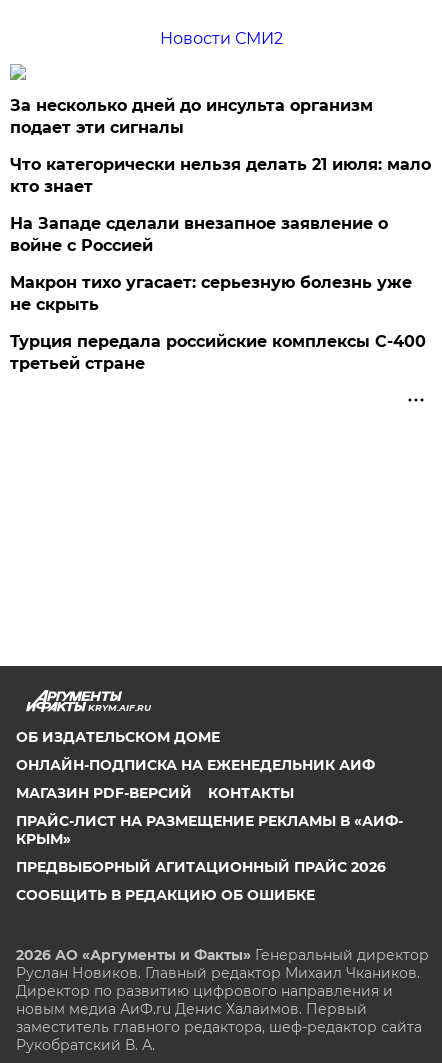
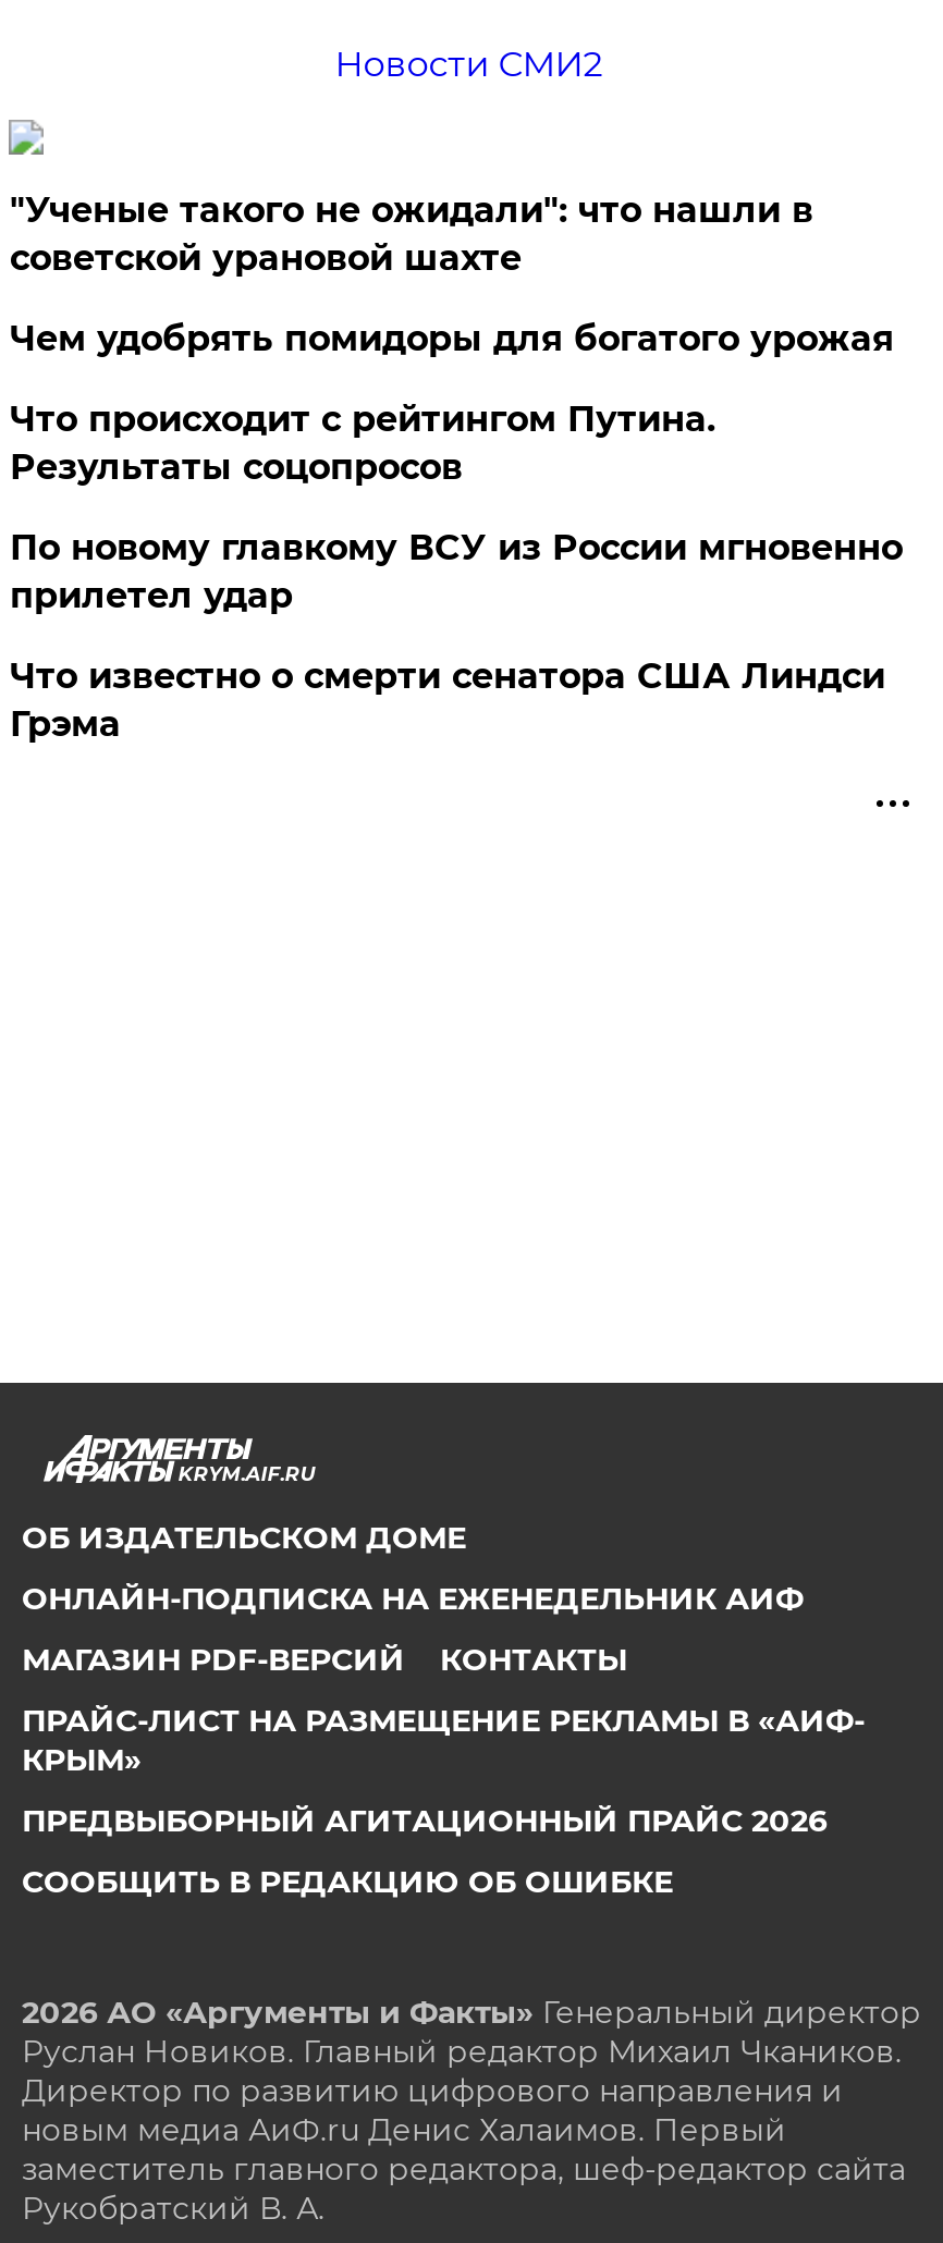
[10,96,373,137] За несколько дней до инсульта организм | подает эти сигналы -> [10,189,813,279] "Ученые такого не ожидали": что нашли в | советской урановой шахте
[10,155,431,196] Что категорически нельзя делать 21 июля: мало | кто знает -> [10,318,894,359] Чем удобрять помидоры для богатого урожая
[10,214,388,255] На Западе сделали внезапное заявление о | войне с Россией -> [10,398,715,488] Что происходит с рейтингом Путина. | Результаты соцопросов
[10,273,412,314] Макрон тихо угасает: серьезную болезнь уже | не скрыть -> [10,527,902,616] По новому главкому ВСУ из России мгновенно | прилетел удар
[10,332,426,373] Турция передала российские комплексы С-400 | третьей стране -> [10,655,885,745] Что известно о смерти сенатора США Линдси | Грэма

